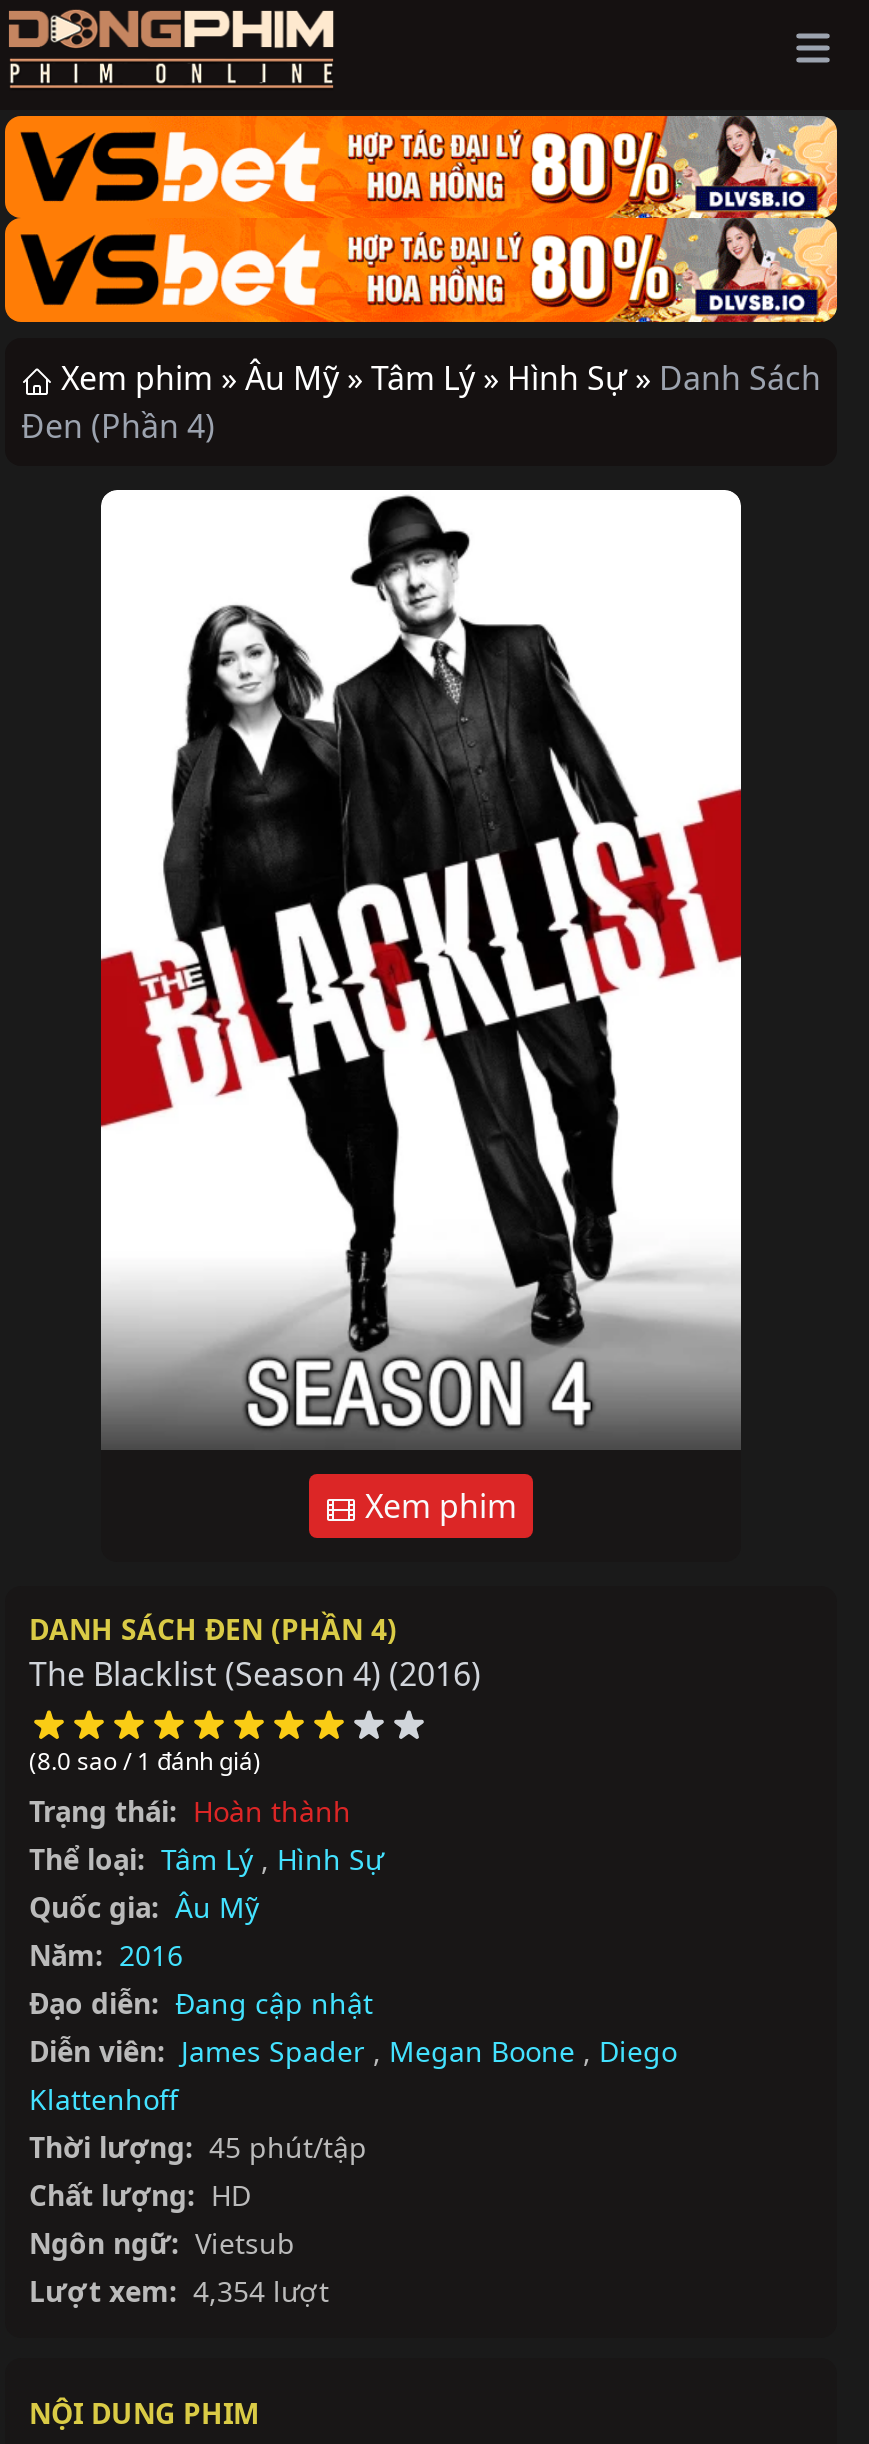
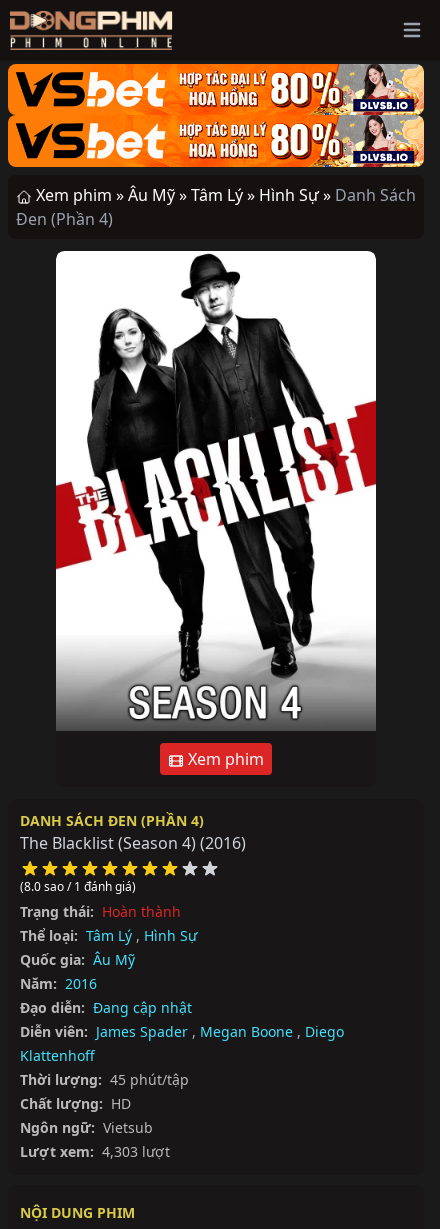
[29,2272,329,2310] Lượt xem: 4,354 lượt -> [20,1142,170,1161] Lượt xem: 4,303 lượt

